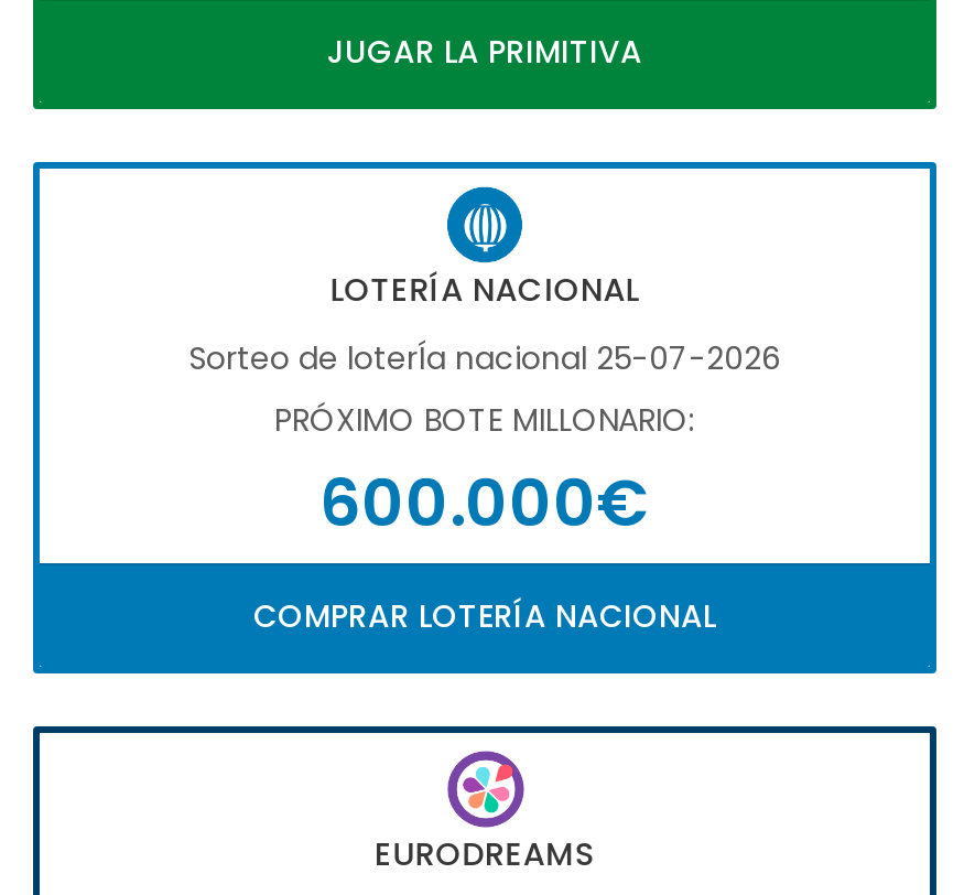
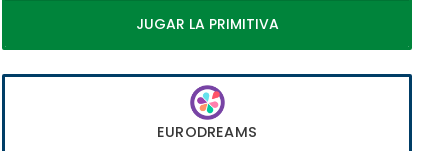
[33,159,936,675] [image] | LOTERÍA NACIONAL | Sorteo de loterÍa nacional 25-07-2026 | PRÓXIMO BOTE MILLONARIO: | 600.000€ | COMPRAR LOTERÍA NACIONAL -> none

